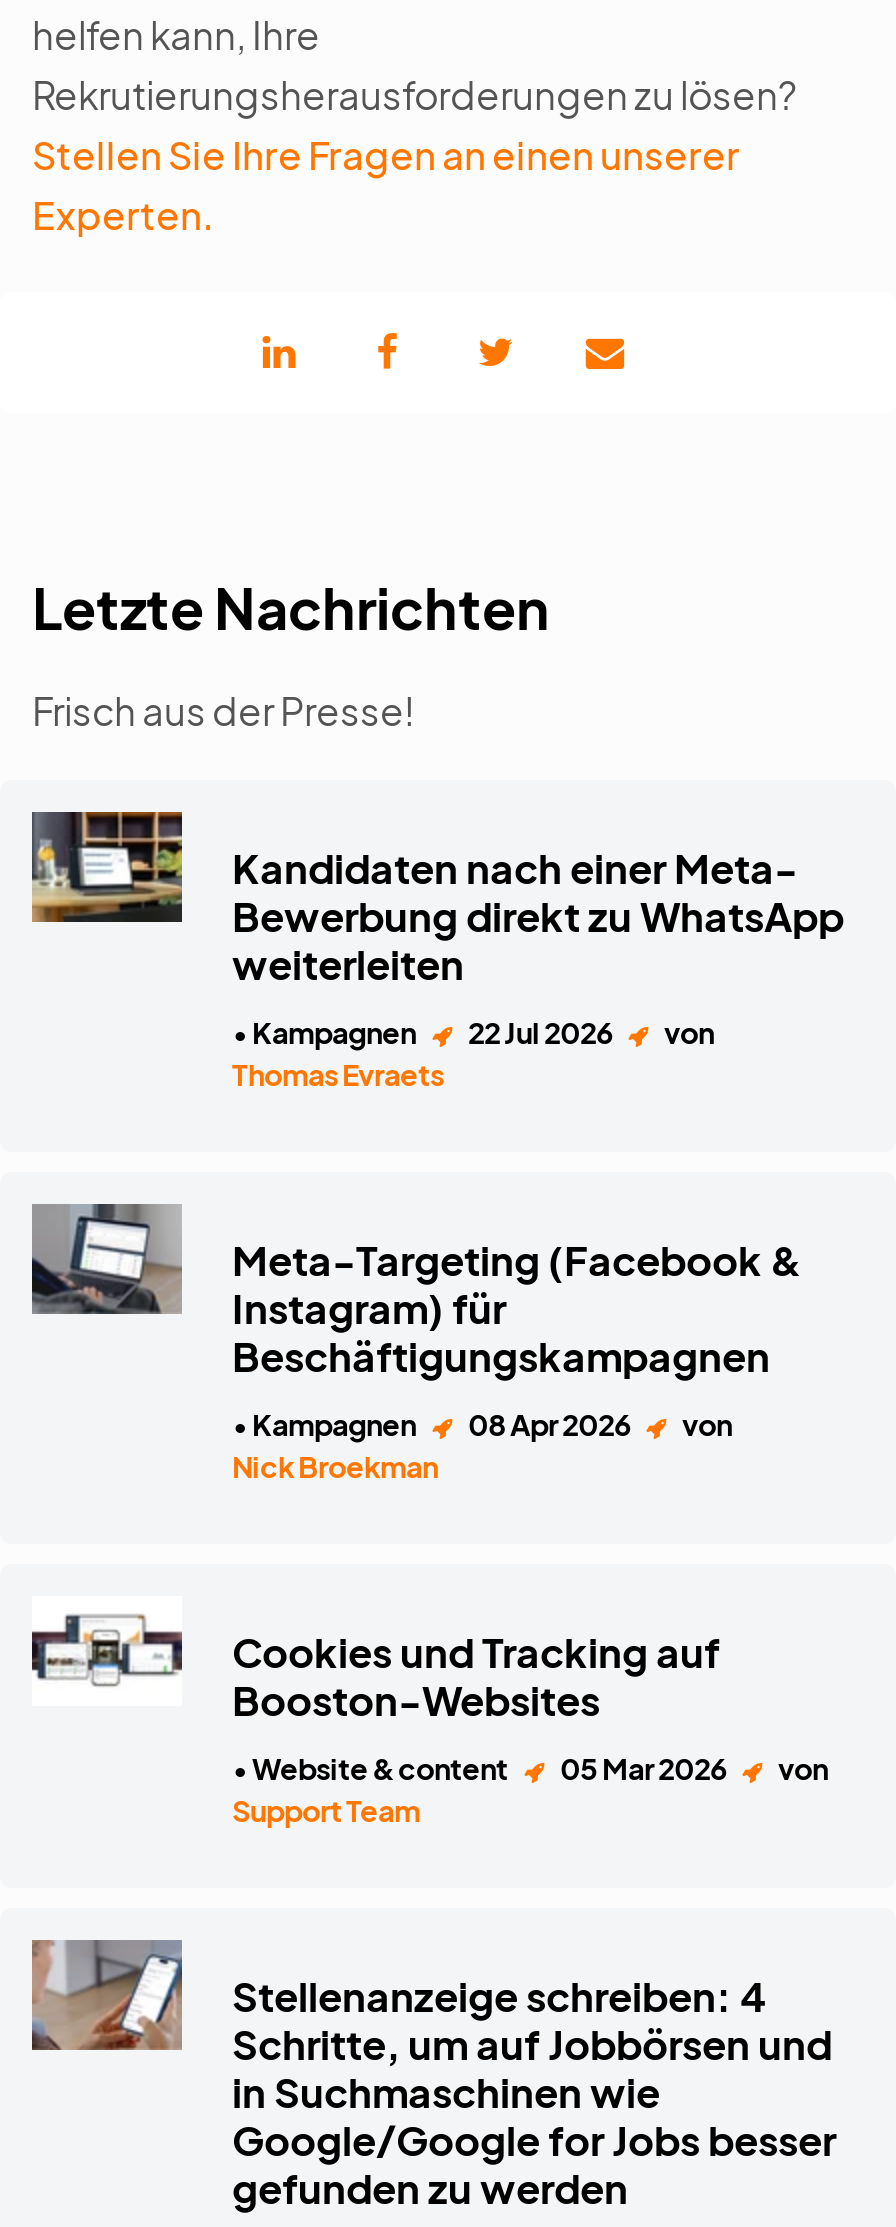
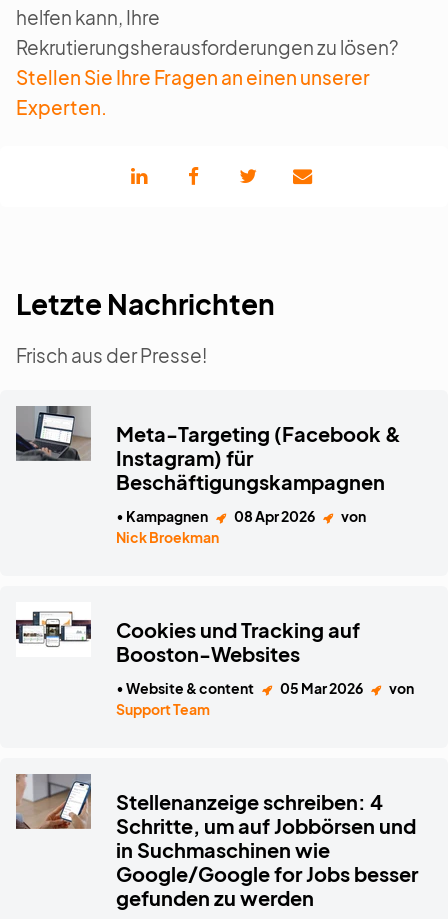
[30,810,844,1092] [image] | Kandidaten nach einer Meta- | Bewerbung direkt zu WhatsApp | weiterleiten | • Kampagnen | 22 Jul 2026 | von | Thomas Evraets -> none

